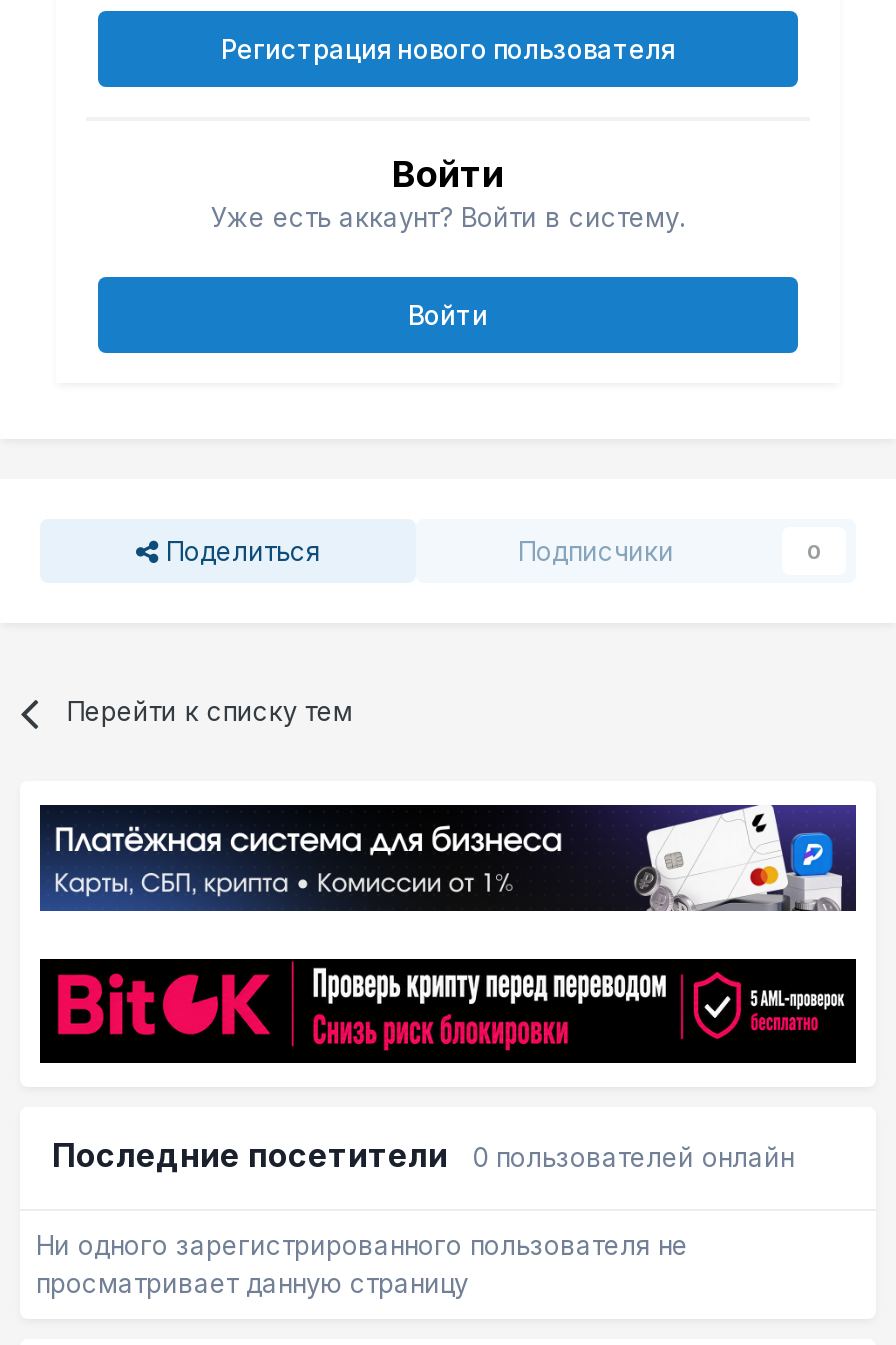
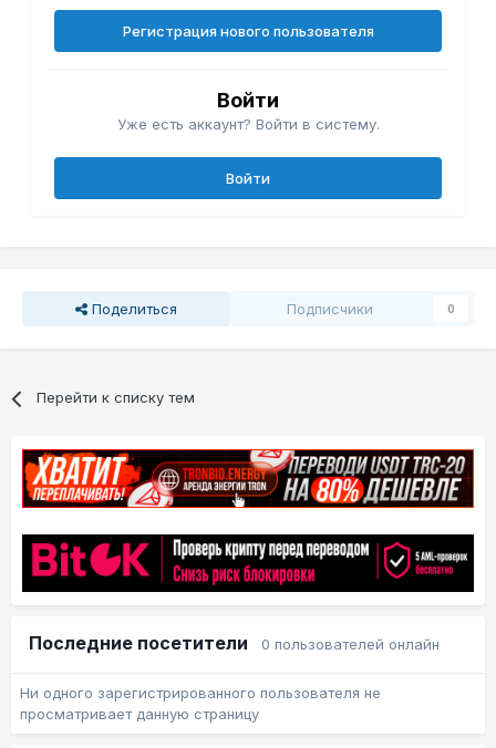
[38,803,858,913] [image] -> [21,448,475,509] [image]

